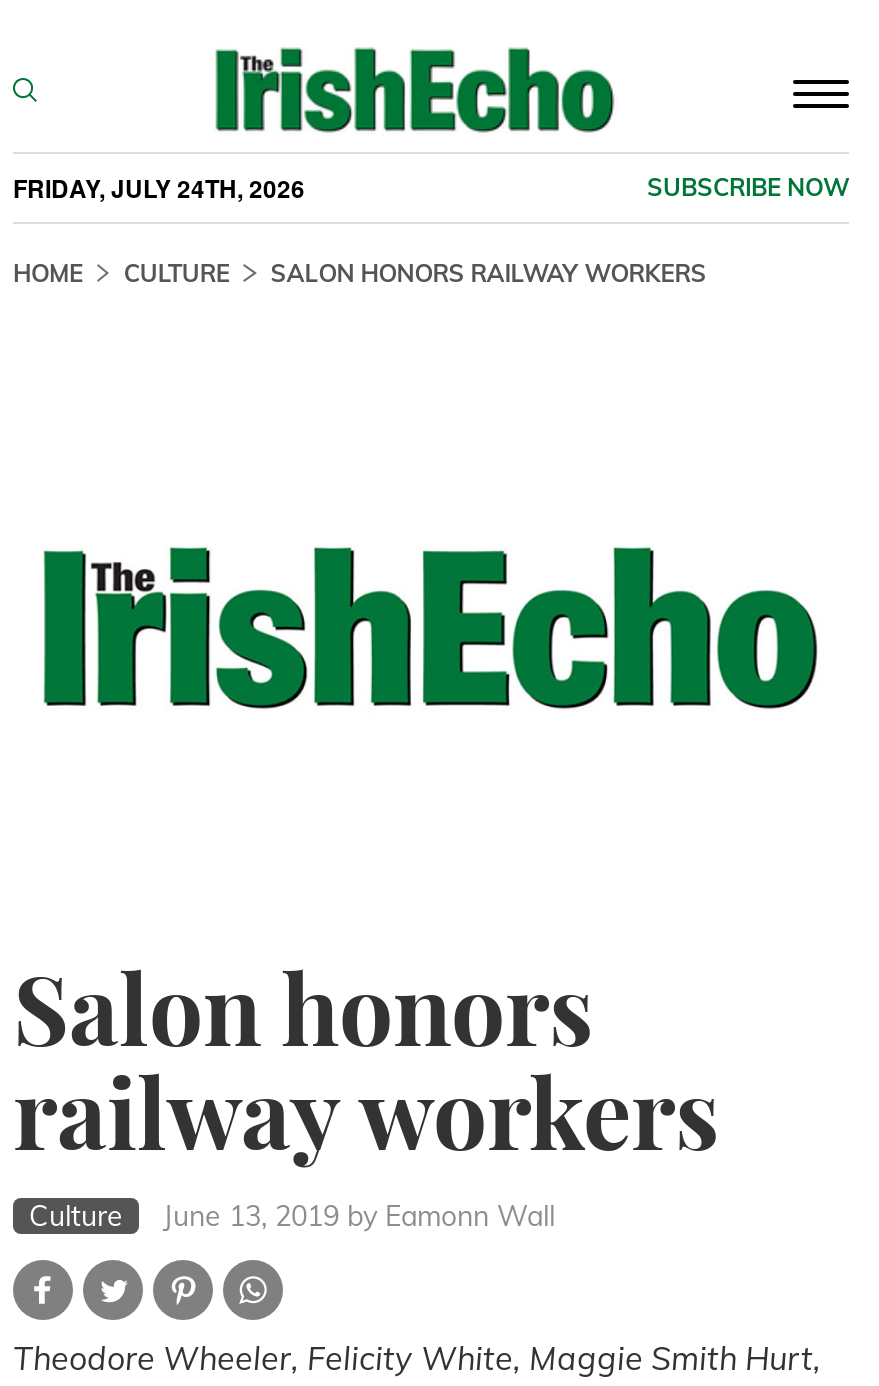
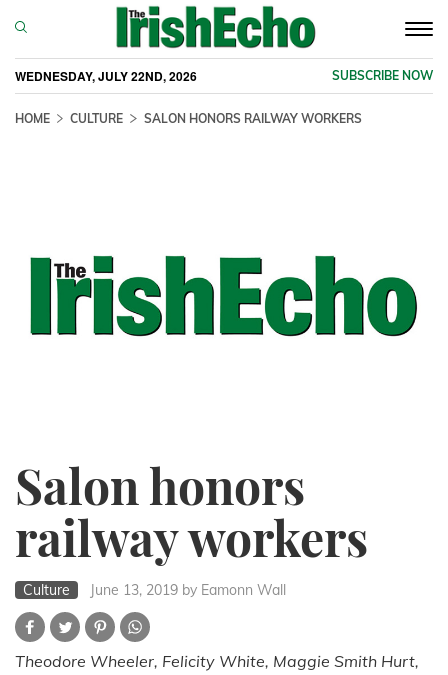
[13,170,305,206] FRIDAY, JULY 24TH, 2026 -> [15,67,197,85] WEDNESDAY, JULY 22ND, 2026

